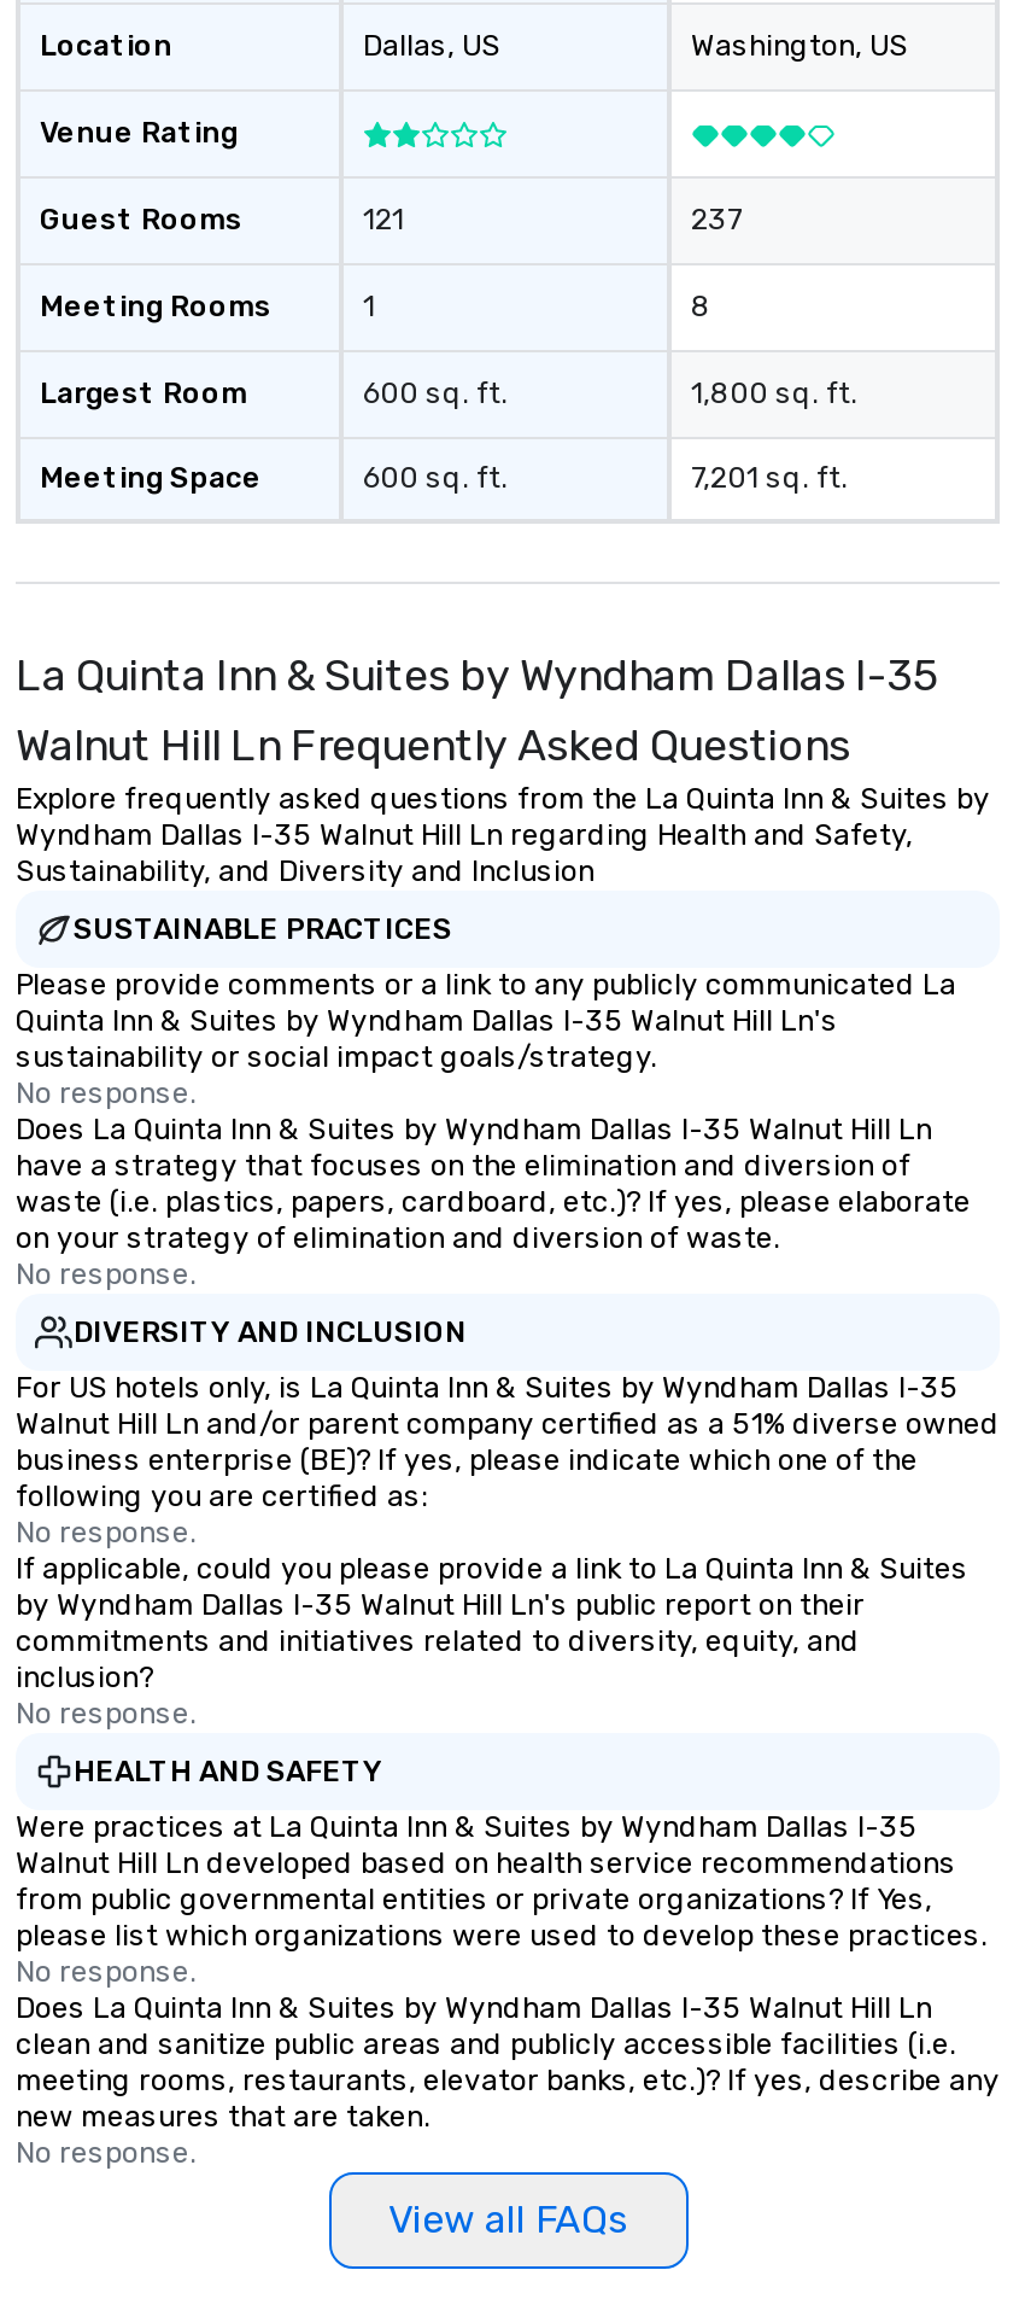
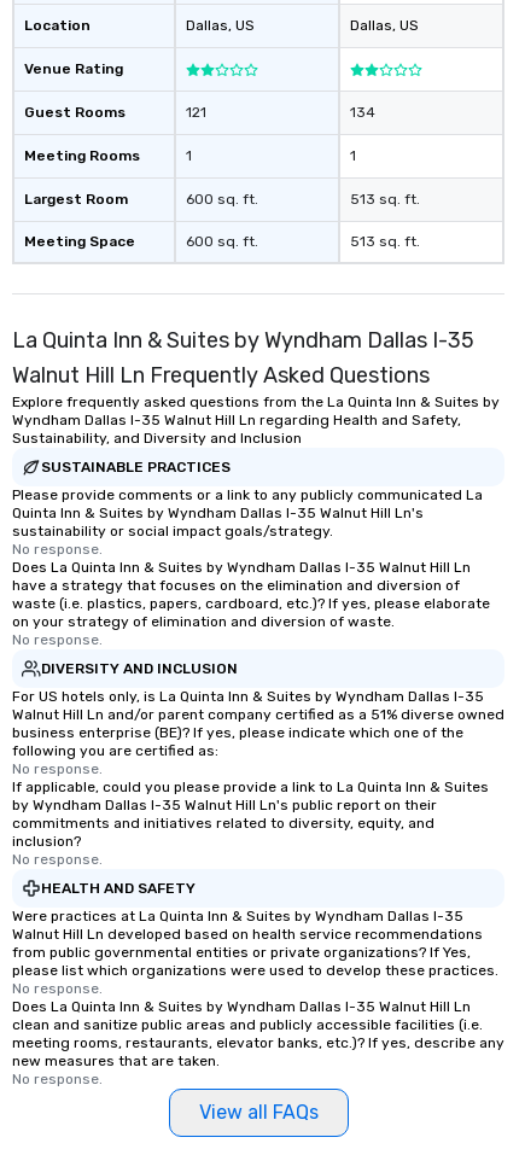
[691,29,908,63] Washington, US -> [350,17,419,34] Dallas, US
[691,203,742,237] 237 -> [350,104,375,121] 134
[691,290,710,323] 8 -> [350,147,356,164] 1
[691,377,857,410] 1,800 sq. ft. -> [350,191,420,208] 513 sq. ft.
[691,461,848,495] 7,201 sq. ft. -> [350,233,420,250] 513 sq. ft.

